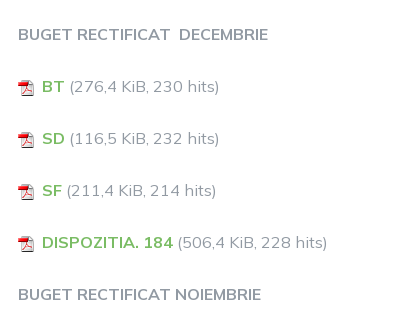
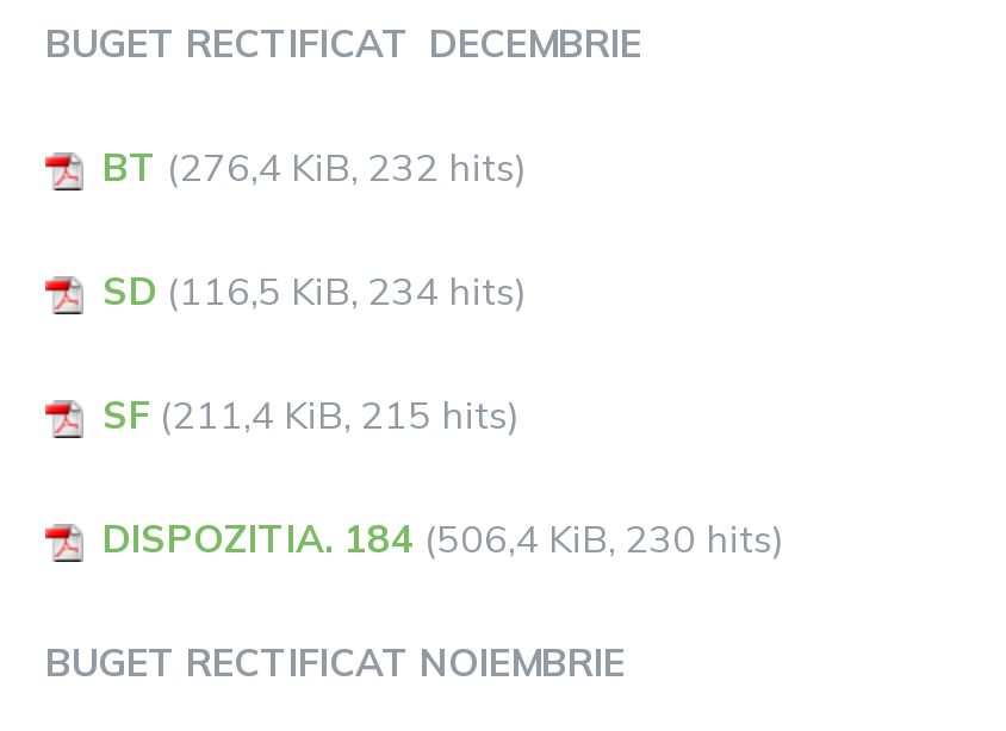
[42,76,220,96] BT (276,4 KiB, 230 hits) -> [103,142,527,190] BT (276,4 KiB, 232 hits)
[42,128,220,148] SD (116,5 KiB, 232 hits) -> [103,266,527,314] SD (116,5 KiB, 234 hits)
[42,180,217,200] SF (211,4 KiB, 214 hits) -> [103,390,520,437] SF (211,4 KiB, 215 hits)
[42,232,328,252] DISPOZITIA. 184 (506,4 KiB, 228 hits) -> [103,514,784,561] DISPOZITIA. 184 (506,4 KiB, 230 hits)

